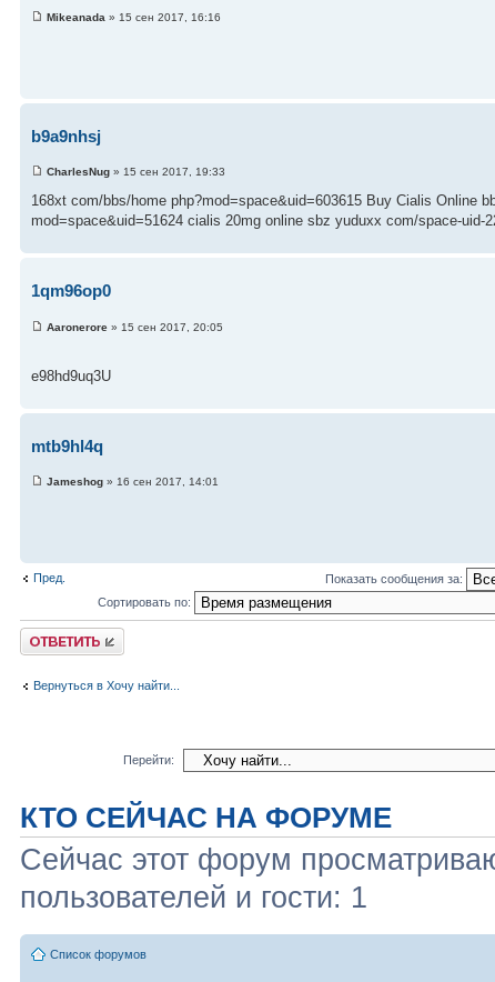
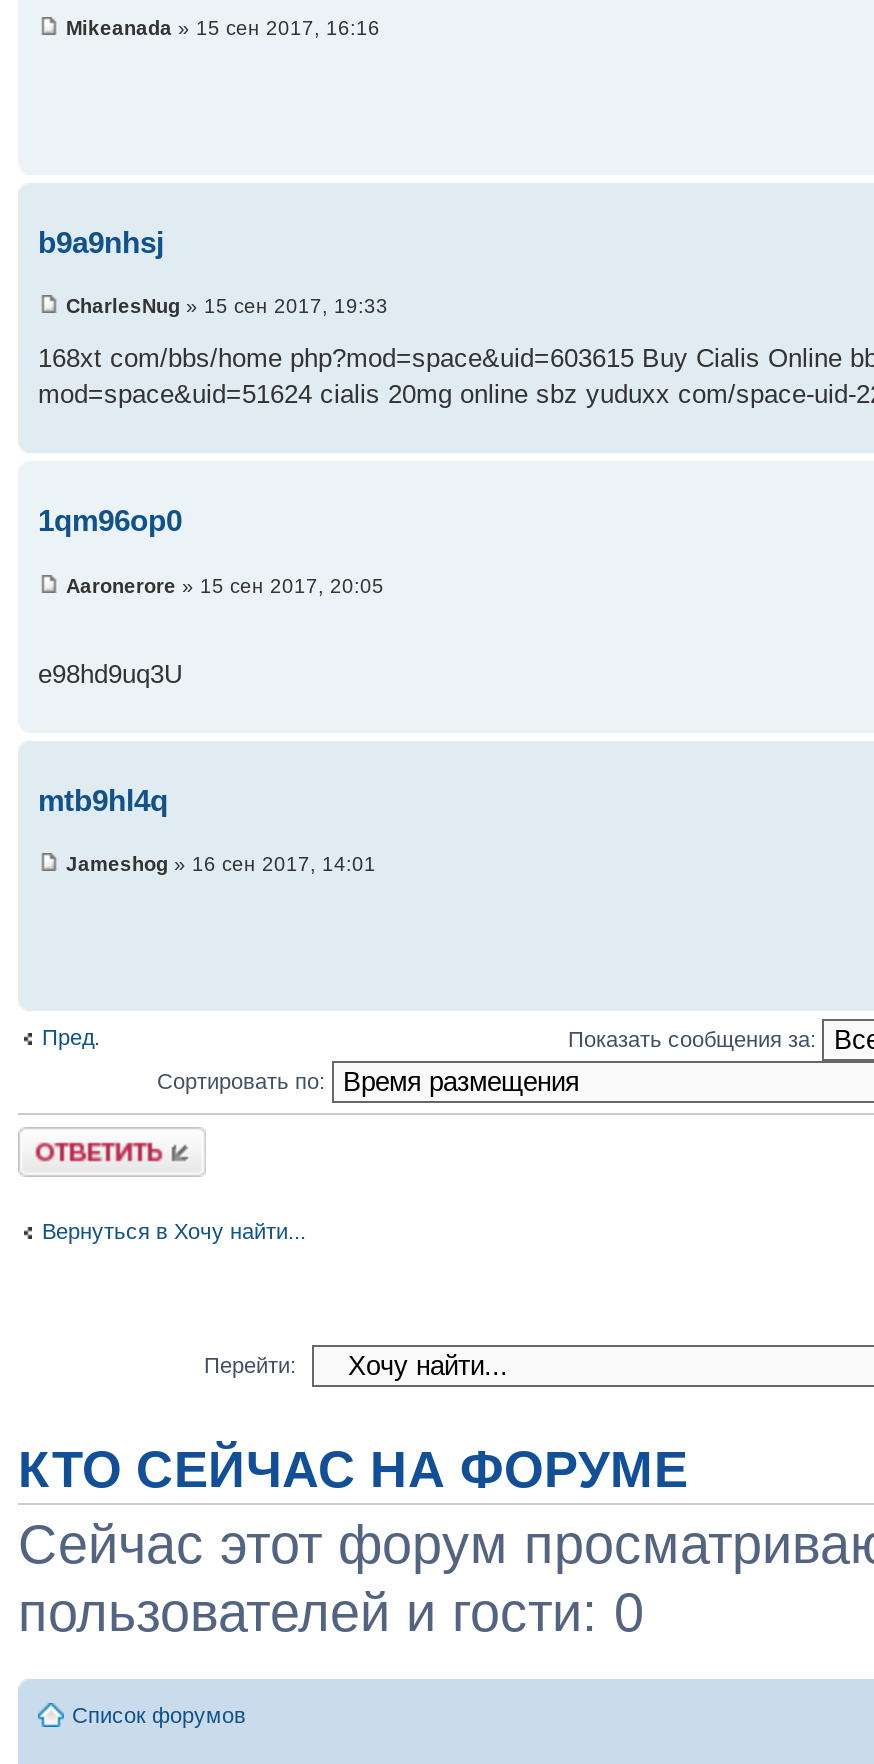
[20,881,367,914] пользователей и гости: 1 -> [18,1582,644,1642] пользователей и гости: 0

